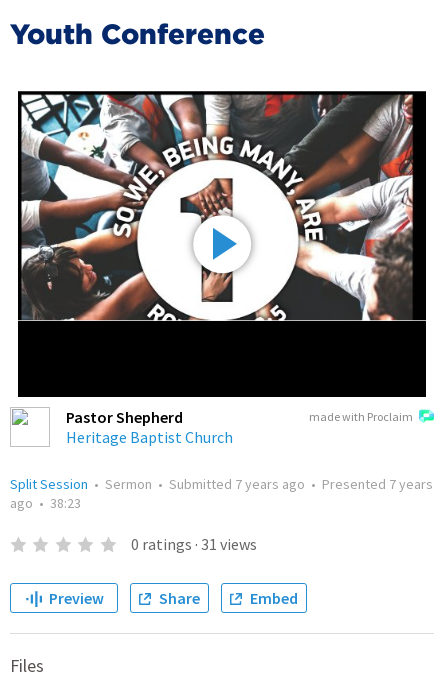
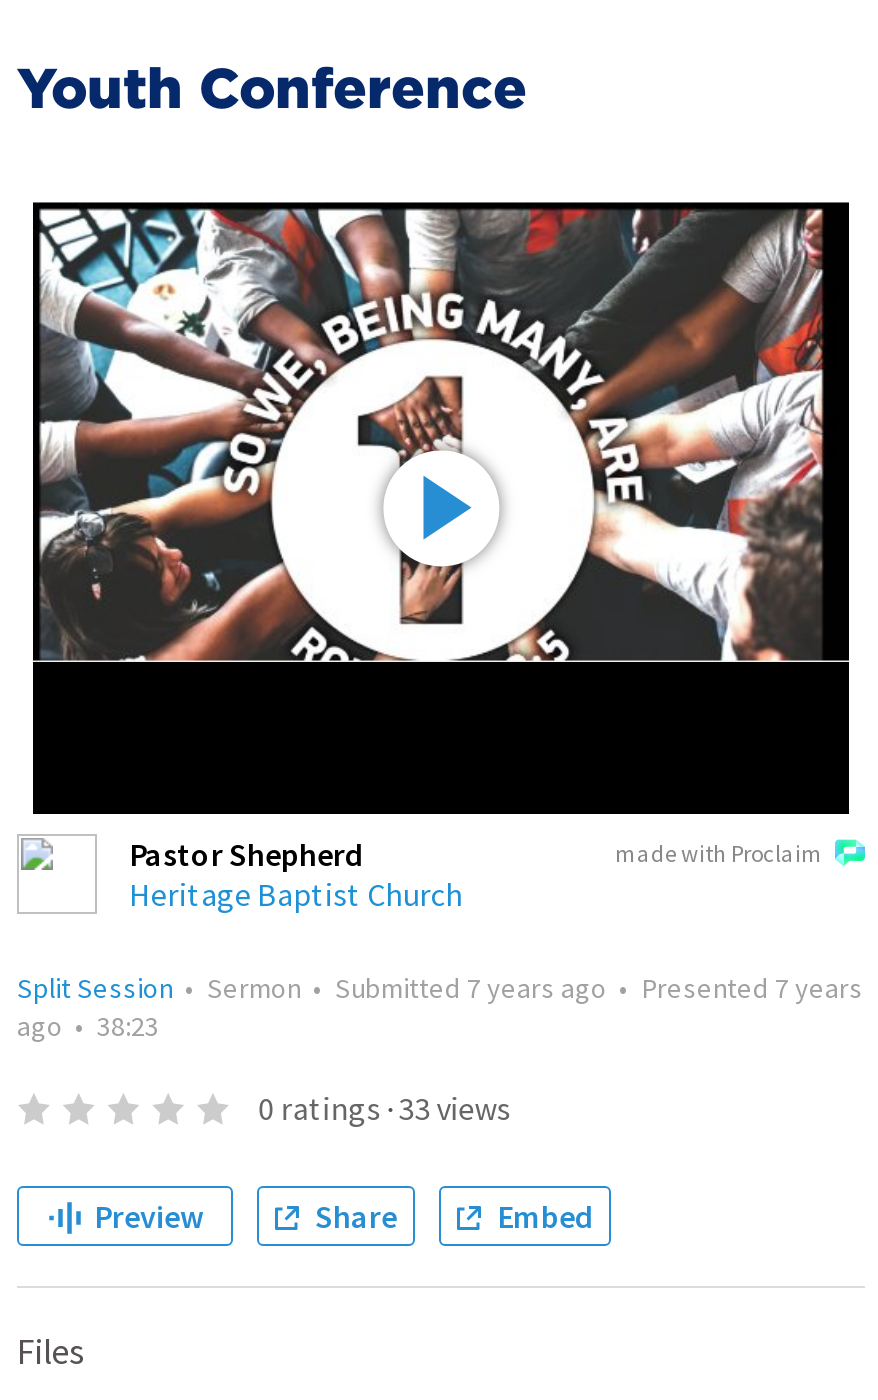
[131,534,257,554] 0 ratings · 31 views -> [258,1088,510,1128] 0 ratings · 33 views

